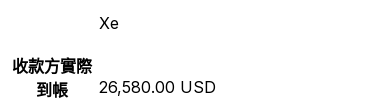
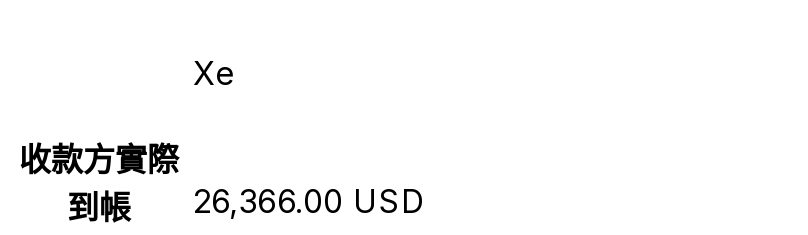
[36,77,216,100] 到帳 26,580.00 USD -> [67,180,425,226] 到帳 26,366.00 USD

